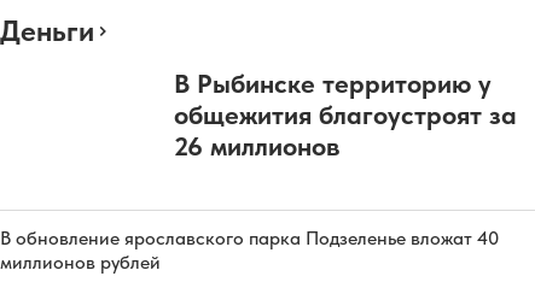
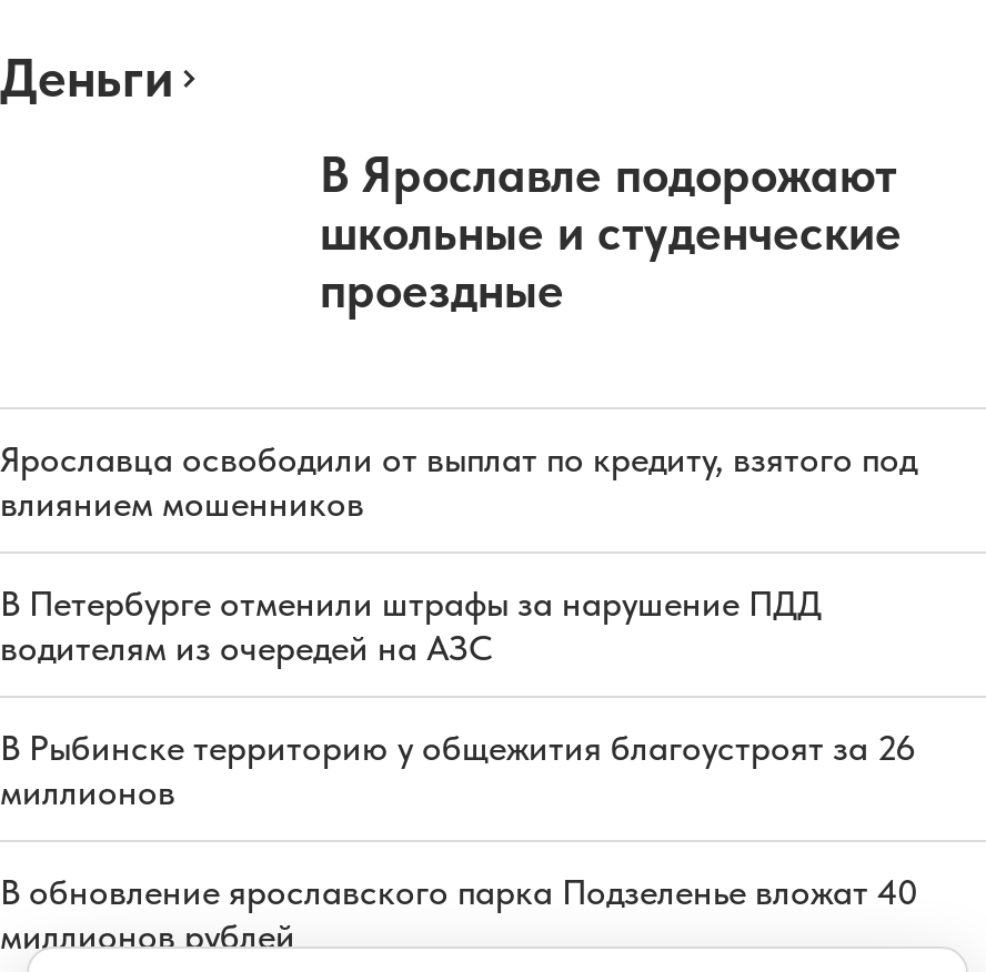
[174,67,517,161] В Рыбинске территорию у | общежития благоустроят за | 26 миллионов -> [0,144,917,812] В Ярославле подорожают | школьные и студенческие | проездные | Ярославца освободили от выплат по кредиту, взятого под | влиянием мошенников | В Петербурге отменили штрафы за нарушение ПДД | водителям из очередей на АЗС | В Рыбинске территорию у общежития благоустроят за 26 | миллионов

